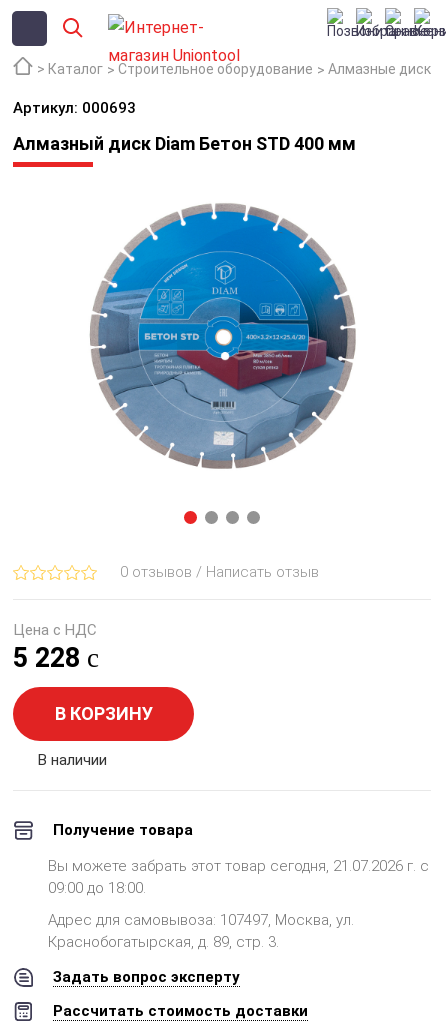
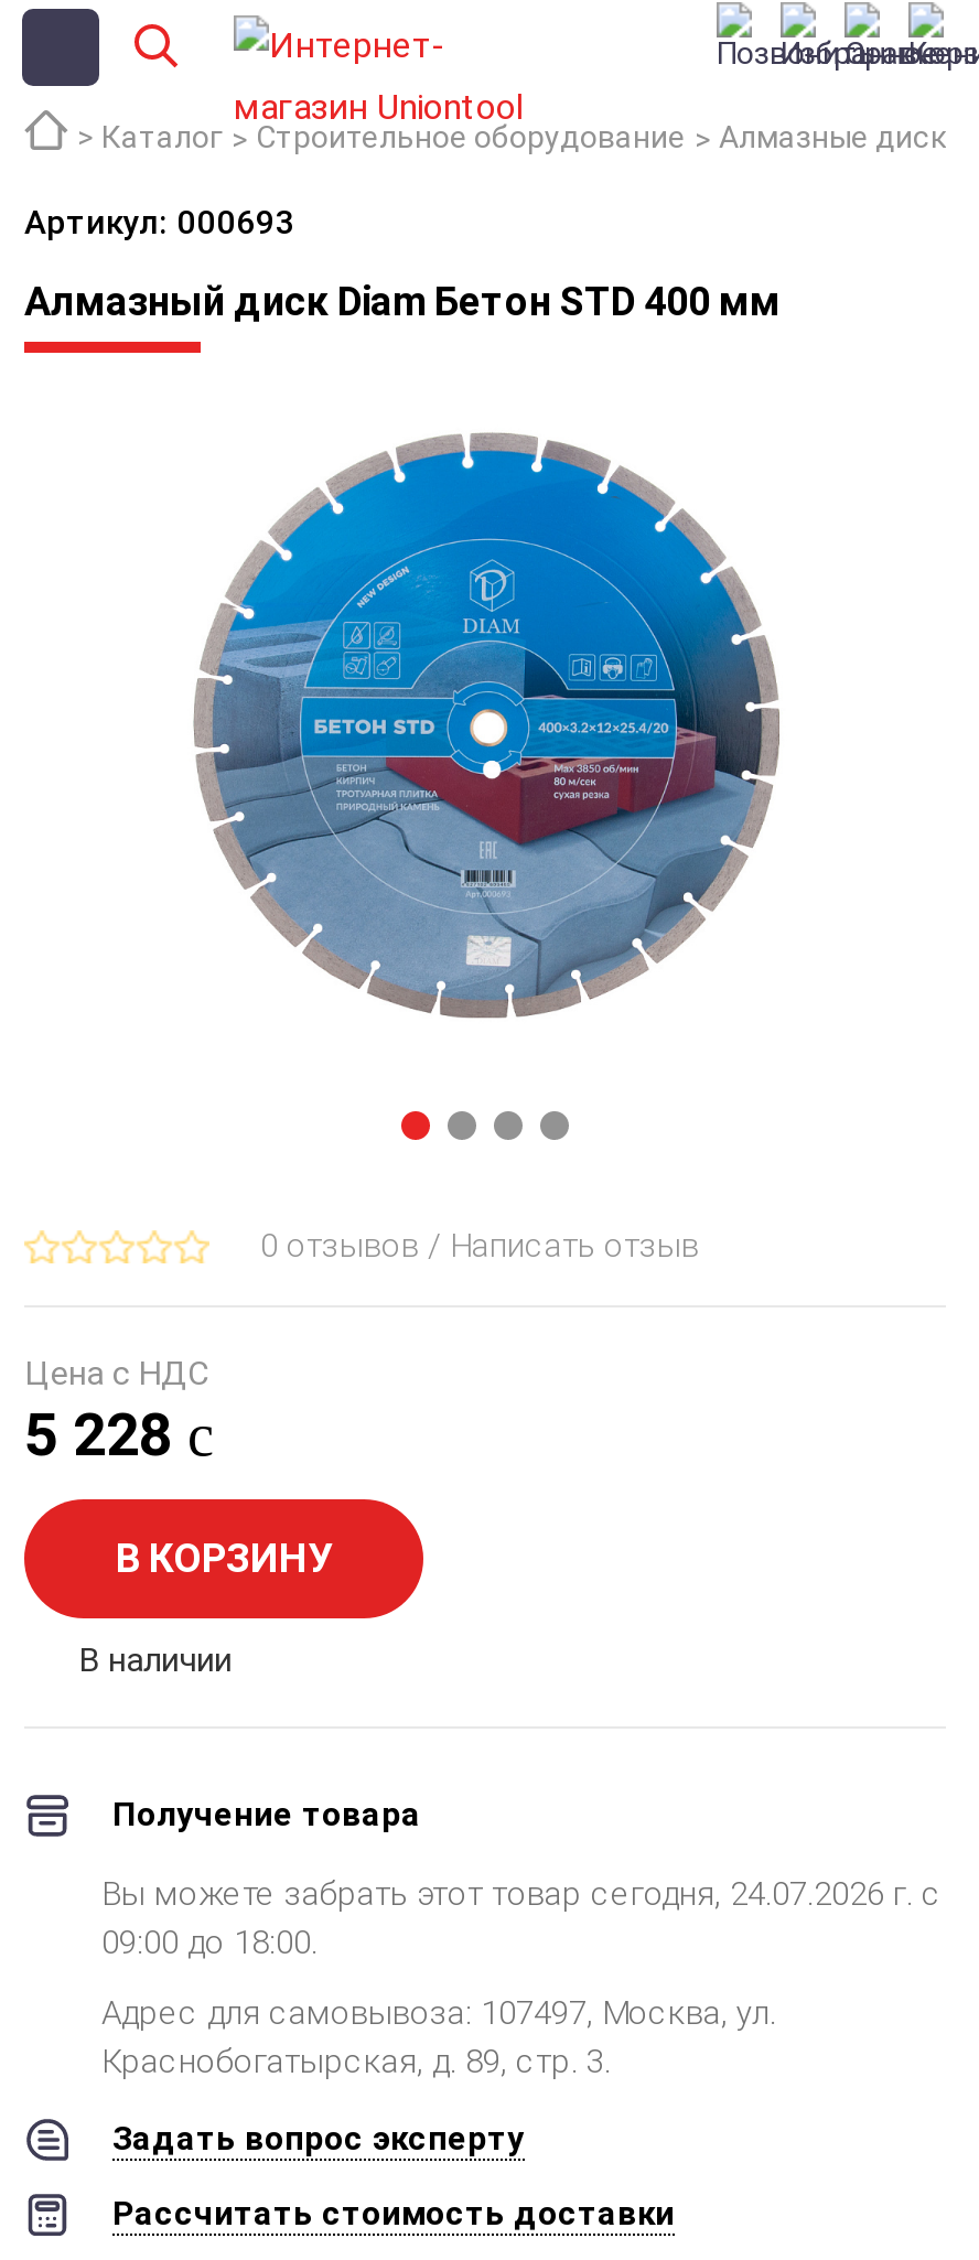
[48,857,429,875] Вы можете забрать этот товар сегодня, 21.07.2026 г. с -> [101,1874,942,1914] Вы можете забрать этот товар сегодня, 24.07.2026 г. с

